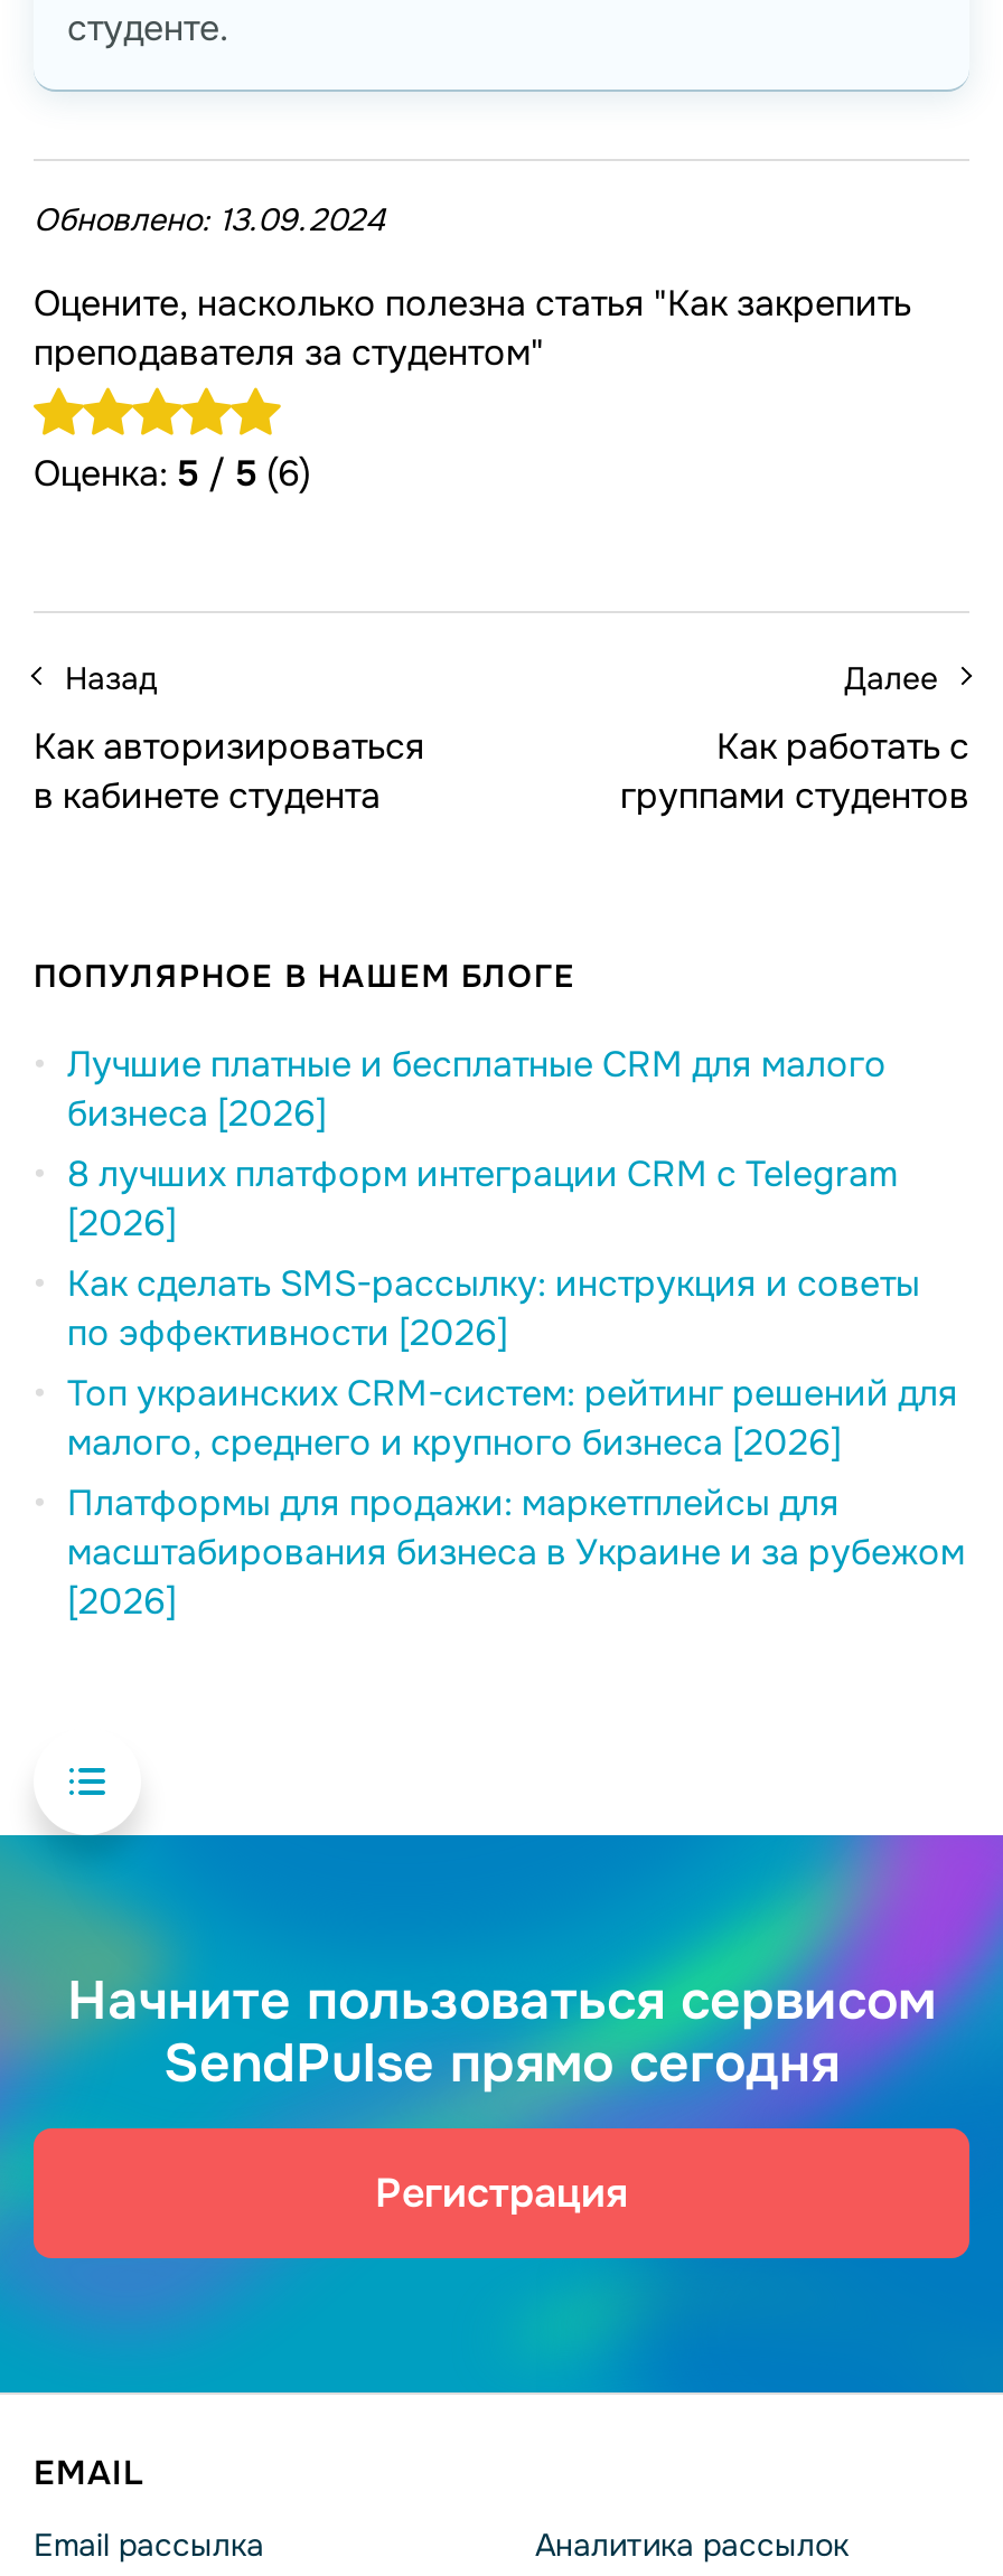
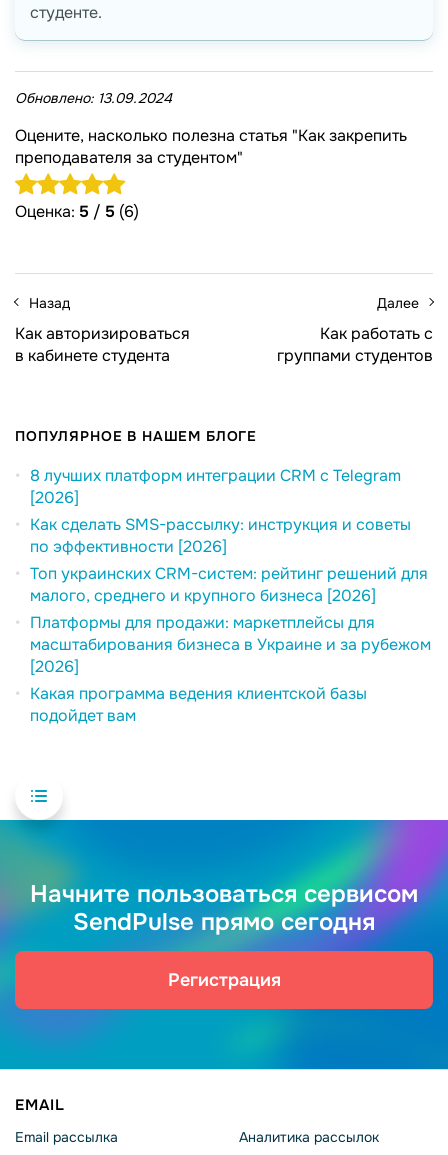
[67,1041,887,1137] Лучшие платные и бесплатные CRM для малого | бизнеса [2026] -> none
moved [67,1151,965,1625] -> [30,465,431,677]: 8 лучших платформ интеграции CRM с Telegram | [2026] | по эффективности [2026] | Топ украинских CRM-систем: рейтинг решений для | малого, среднего и крупного бизнеса [2026] | Платформы для продажи: маркетплейсы для | масштабирования бизнеса в Украине и за рубежом | [2026]
none -> [30,683,367,726] Какая программа ведения клиентской базы | подойдет вам

